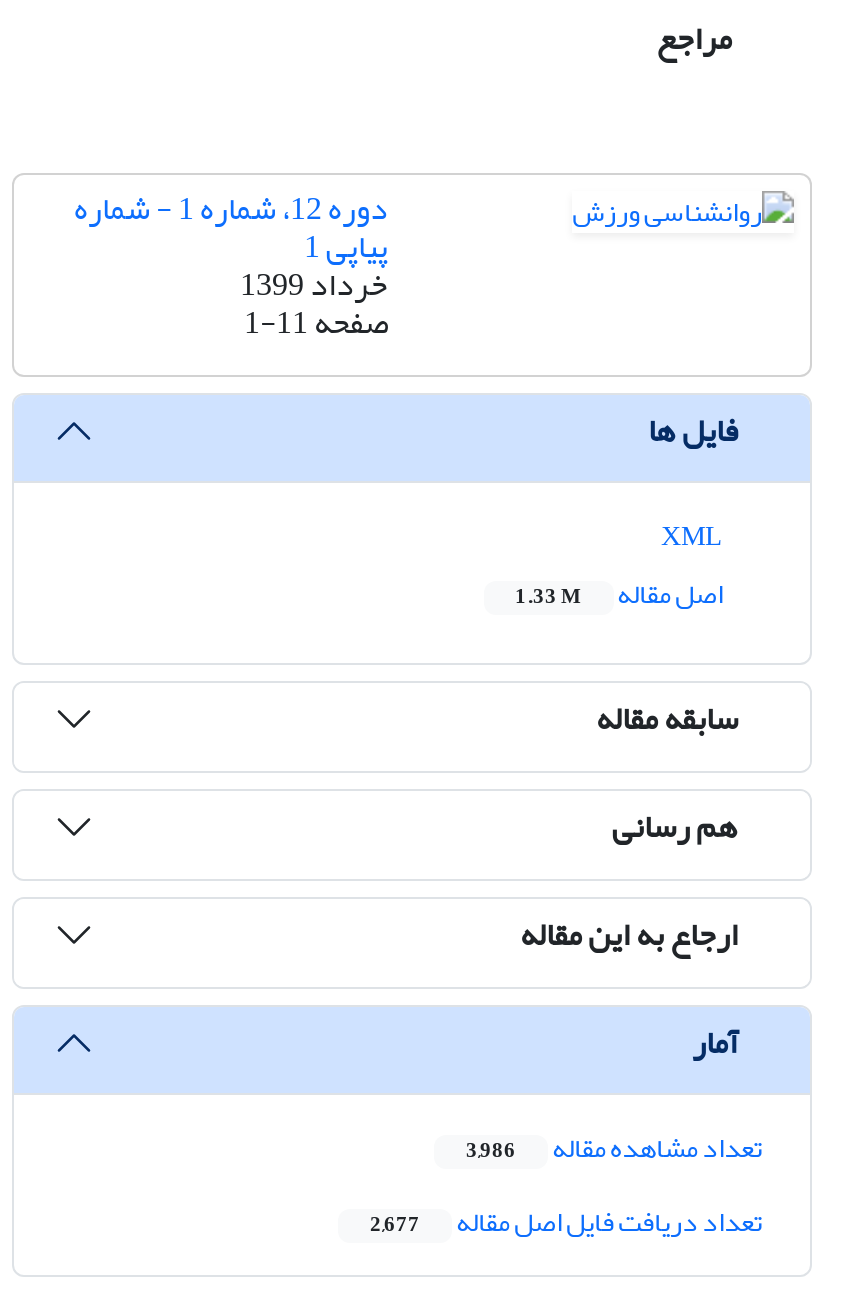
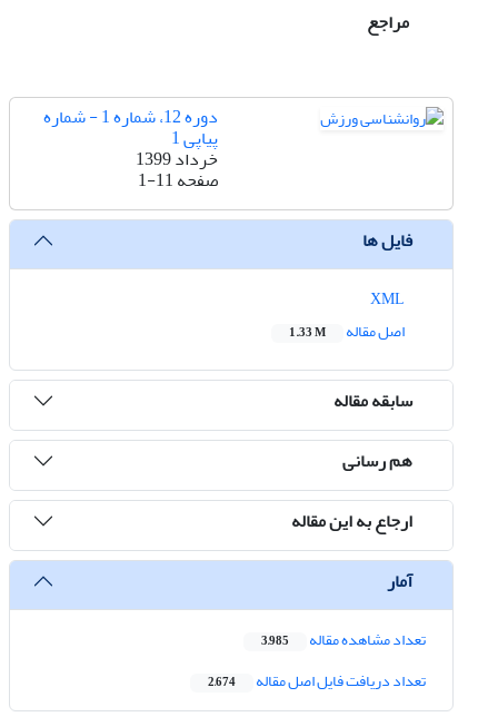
[466,1122,762,1176] تعداد مشاهده مقاله 3,986 -> [261,625,426,655] تعداد مشاهده مقاله 3,985
[370,1196,762,1250] تعداد دریافت فایل اصل مقاله 2,677 -> [208,666,426,696] تعداد دریافت فایل اصل مقاله 2,674

